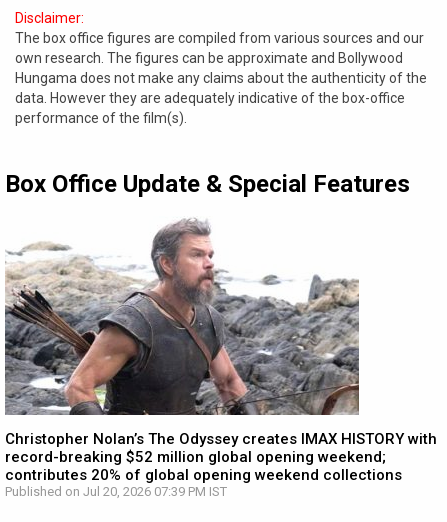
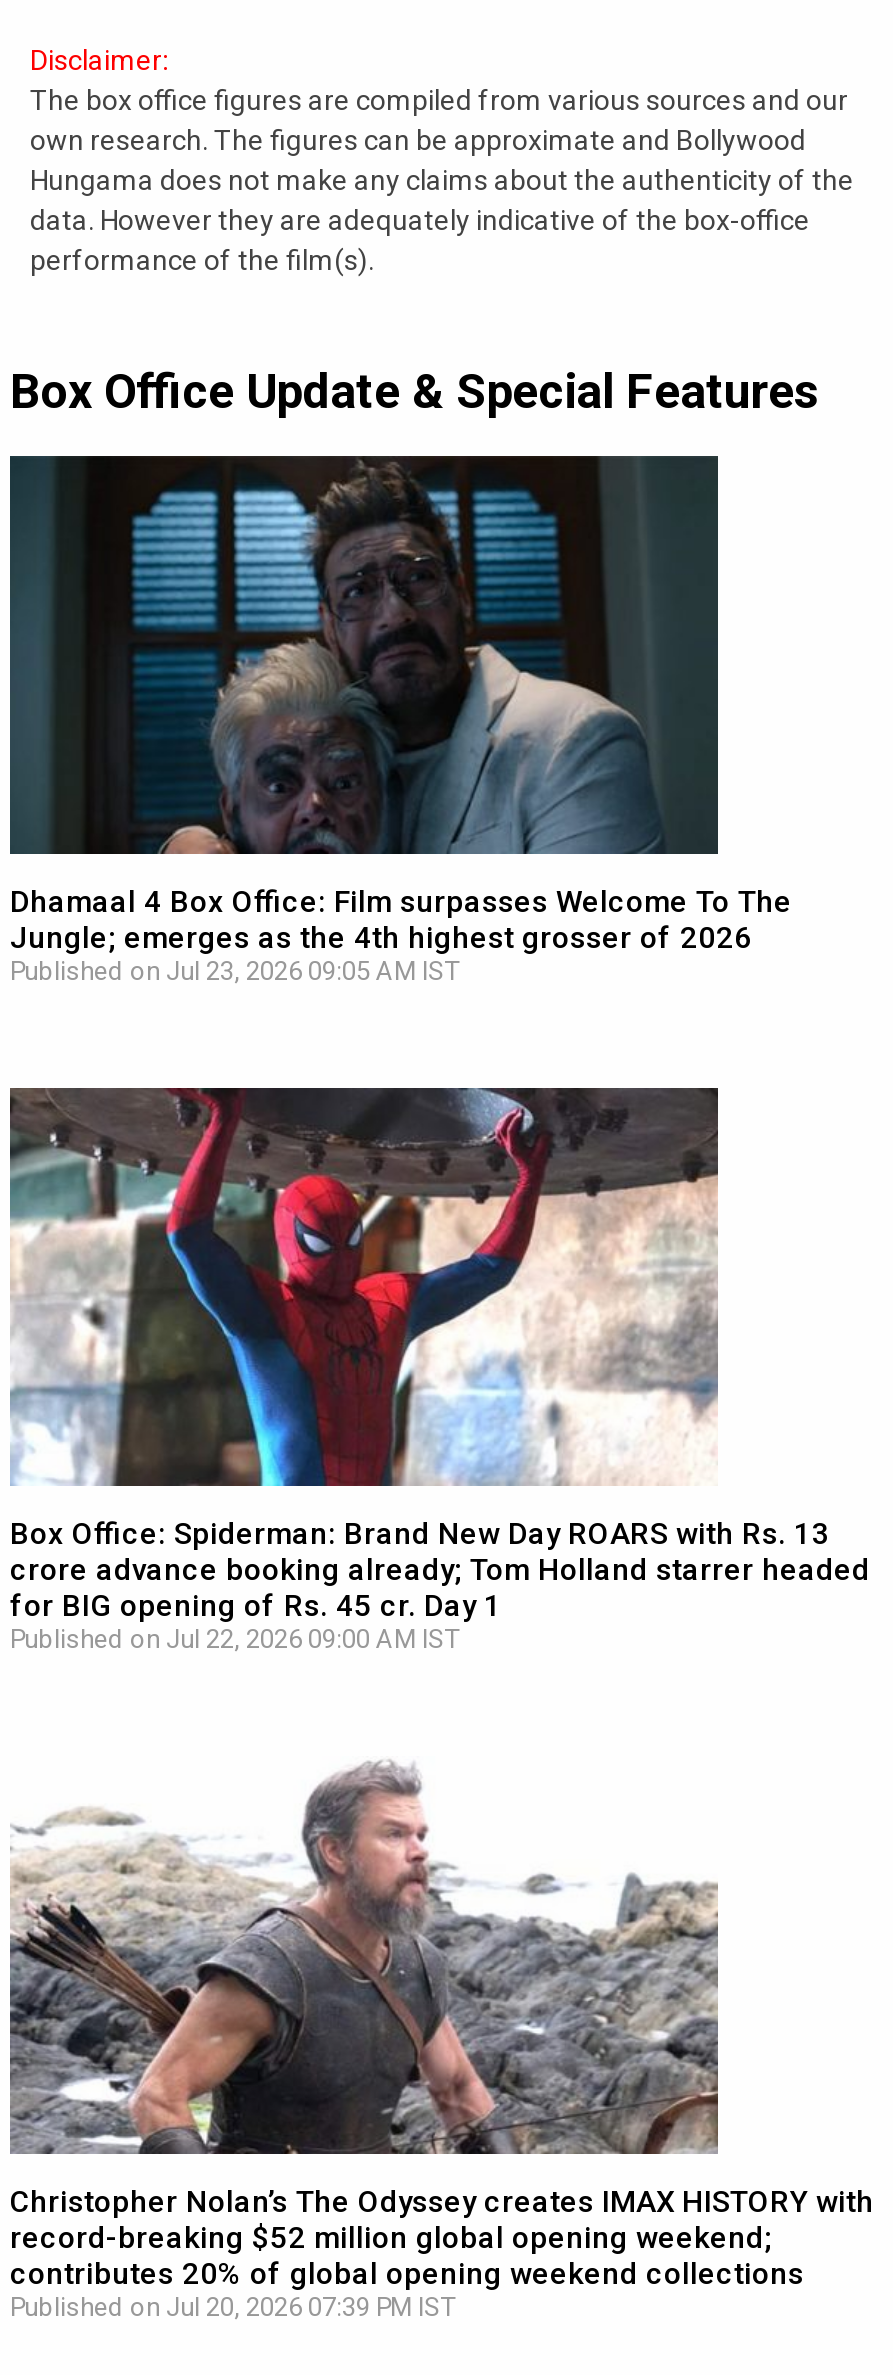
none -> [8,454,792,986] [image] | Dhamaal 4 Box Office: Film surpasses Welcome To The | Jungle; emerges as the 4th highest grosser of 2026 | Published on Jul 23, 2026 09:05 AM IST
none -> [8,1086,870,1654] [image] | Box Office: Spiderman: Brand New Day ROARS with Rs. 13 | crore advance booking already; Tom Holland starrer headed | for BIG opening of Rs. 45 cr. Day 1 | Published on Jul 22, 2026 09:00 AM IST

